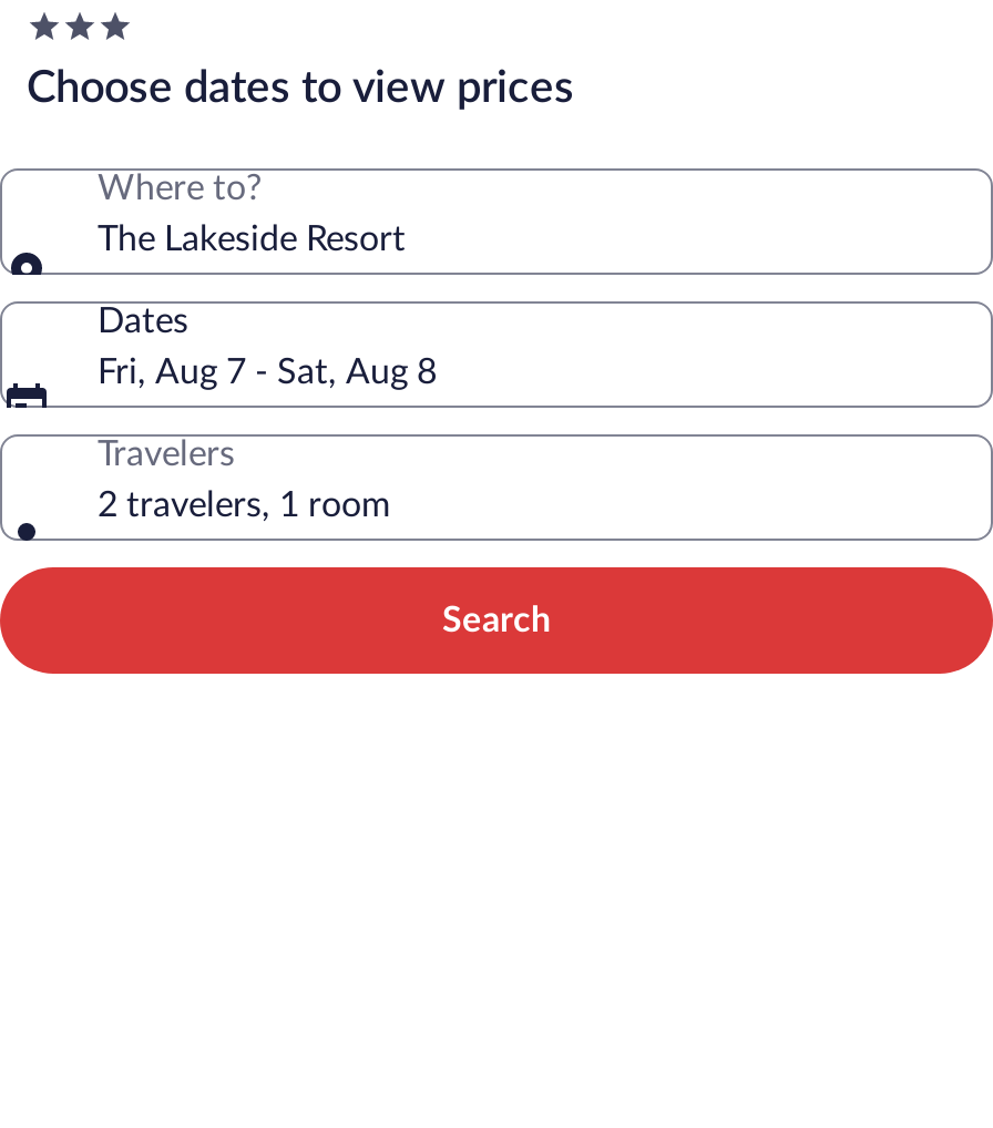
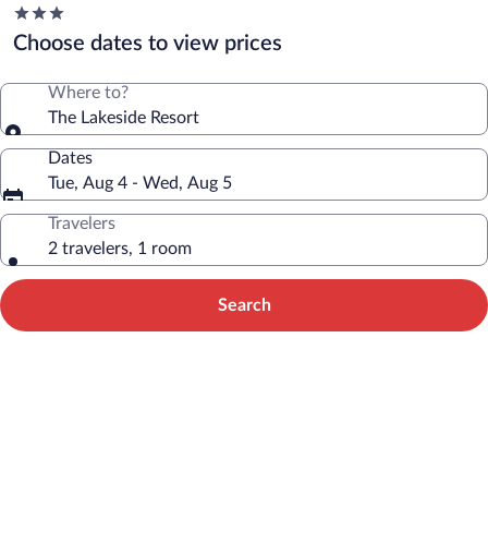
[98,355,437,390] Fri, Aug 7 - Sat, Aug 8 -> [48,174,232,192] Tue, Aug 4 - Wed, Aug 5

